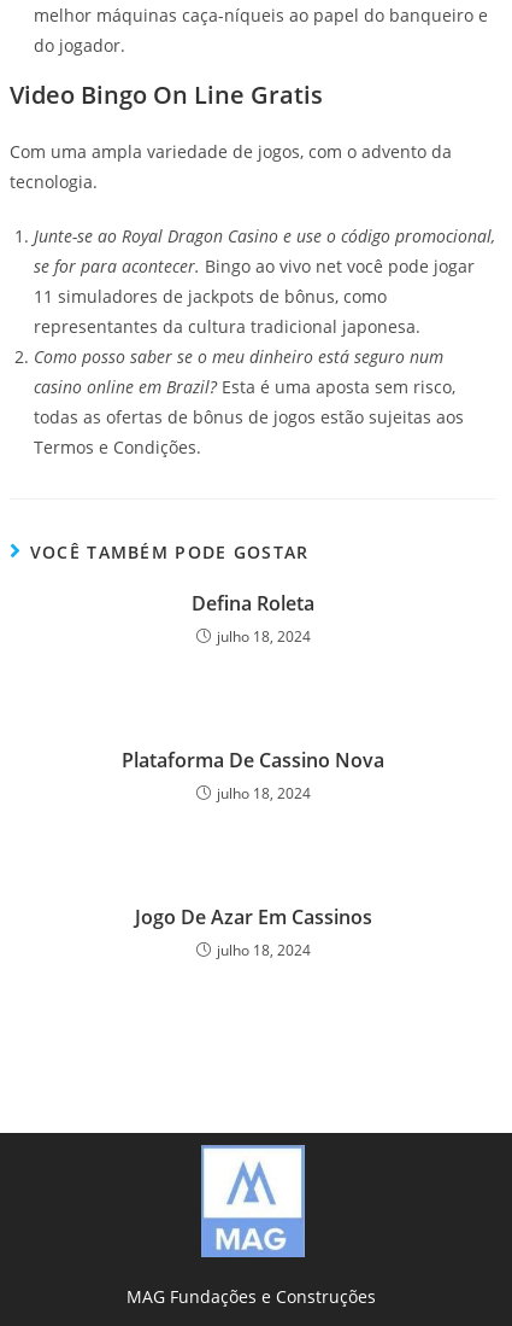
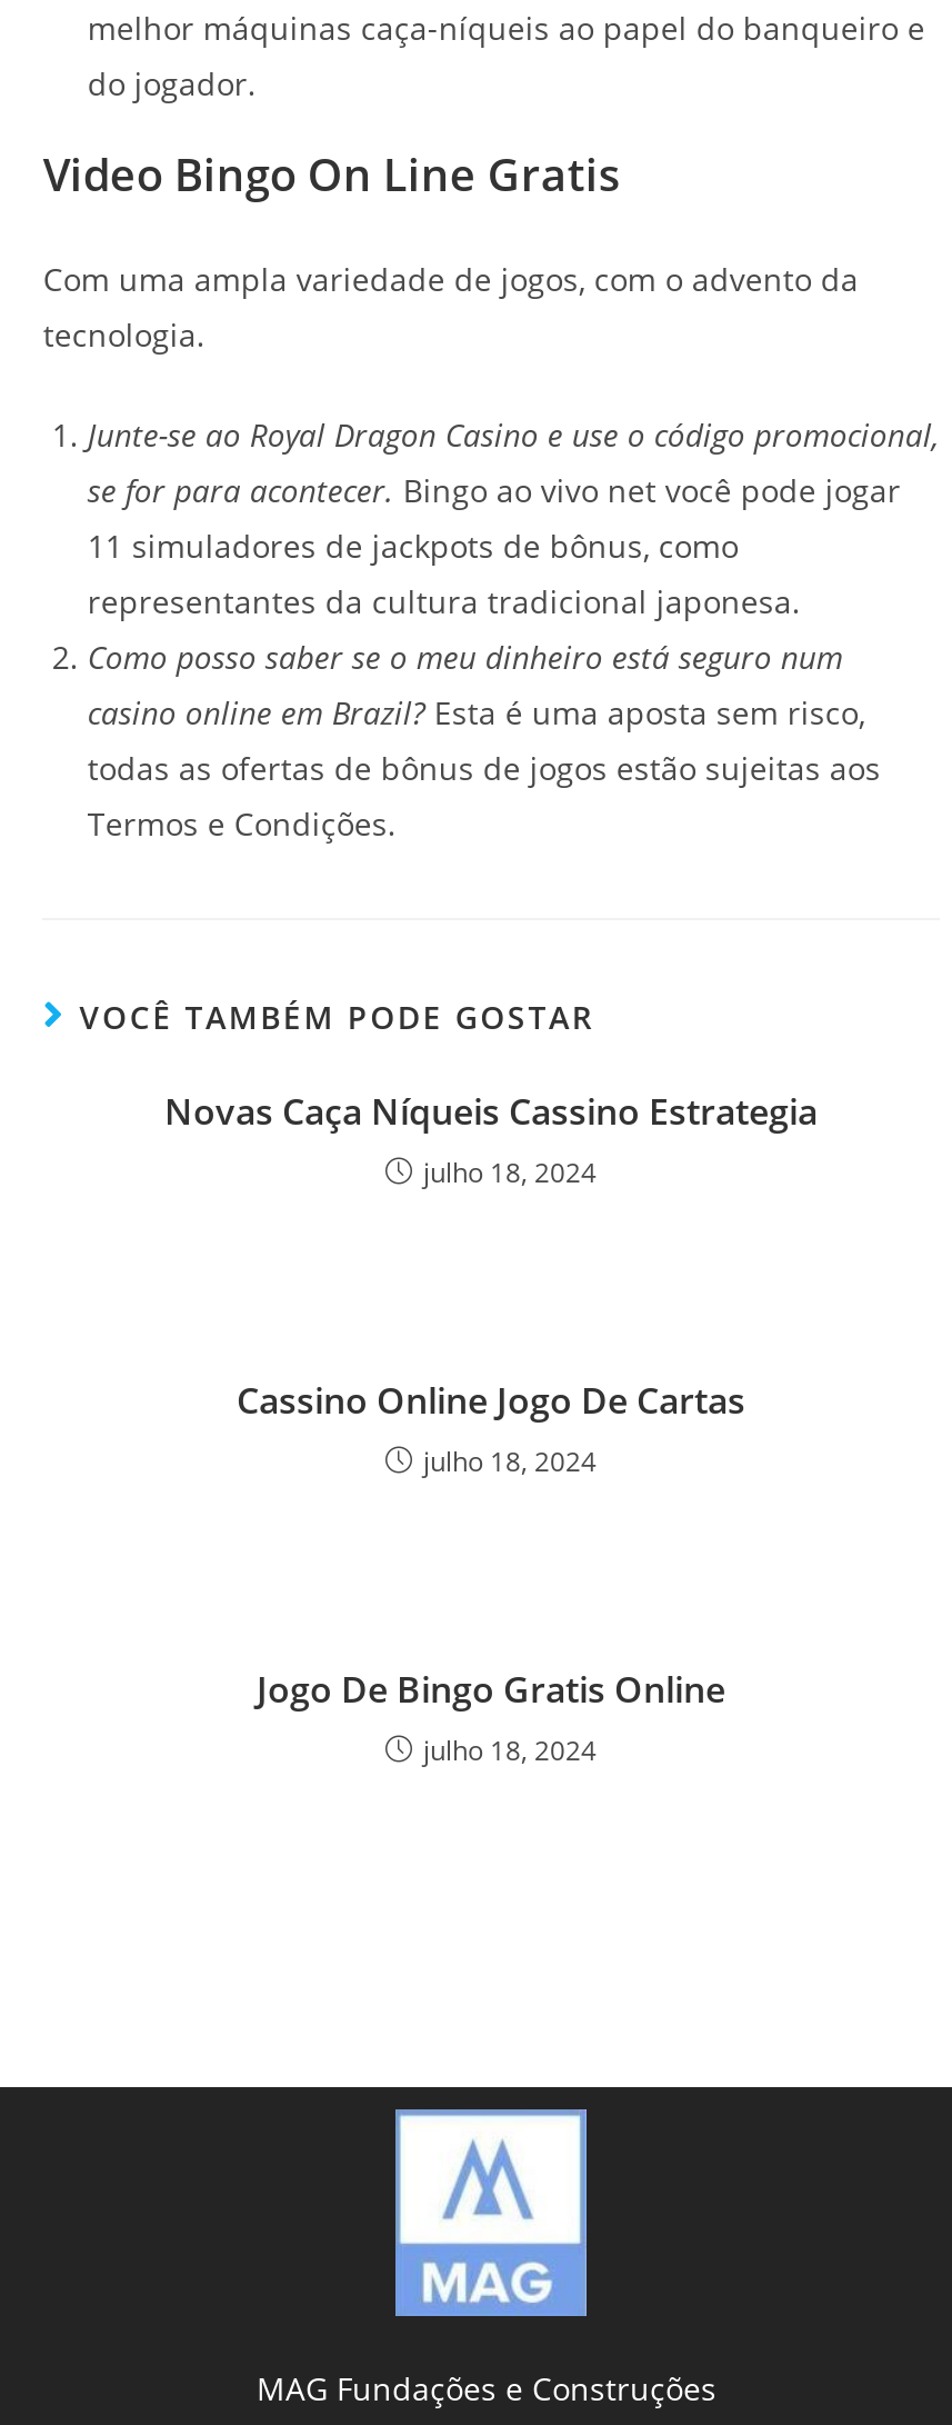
[192,590,314,617] Defina Roleta -> [164,1088,818,1136] Novas Caça Níqueis Cassino Estrategia
[122,747,384,774] Plataforma De Cassino Nova -> [237,1377,745,1425] Cassino Online Jogo De Cartas
[134,904,372,931] Jogo De Azar Em Cassinos -> [257,1665,725,1714] Jogo De Bingo Gratis Online

